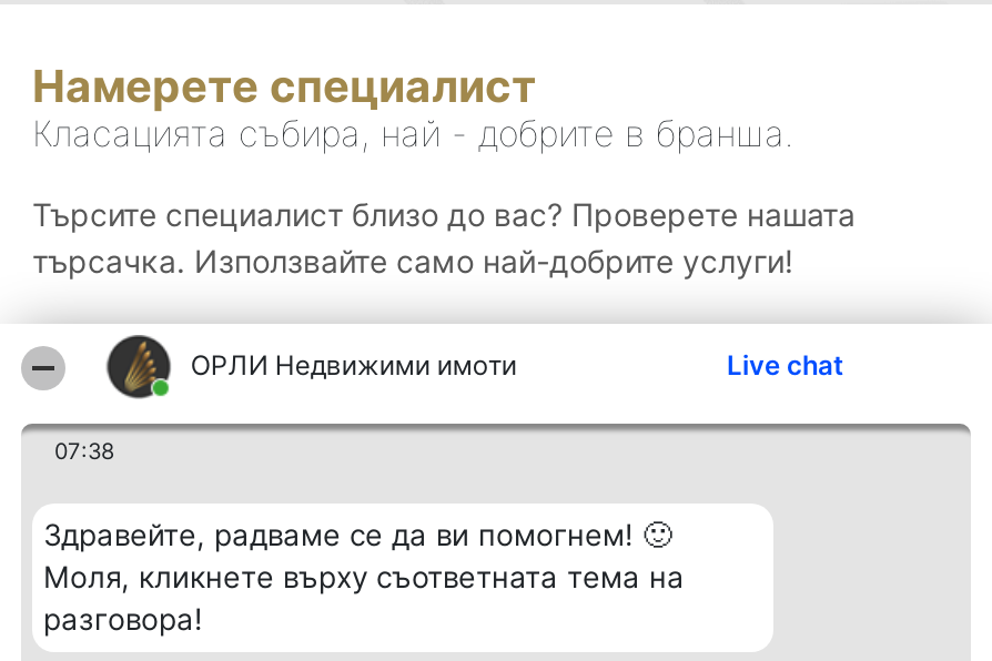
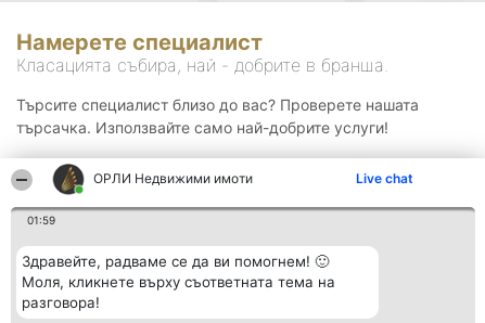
[54,437,114,464] 07:38 -> [27,214,55,227] 01:59

